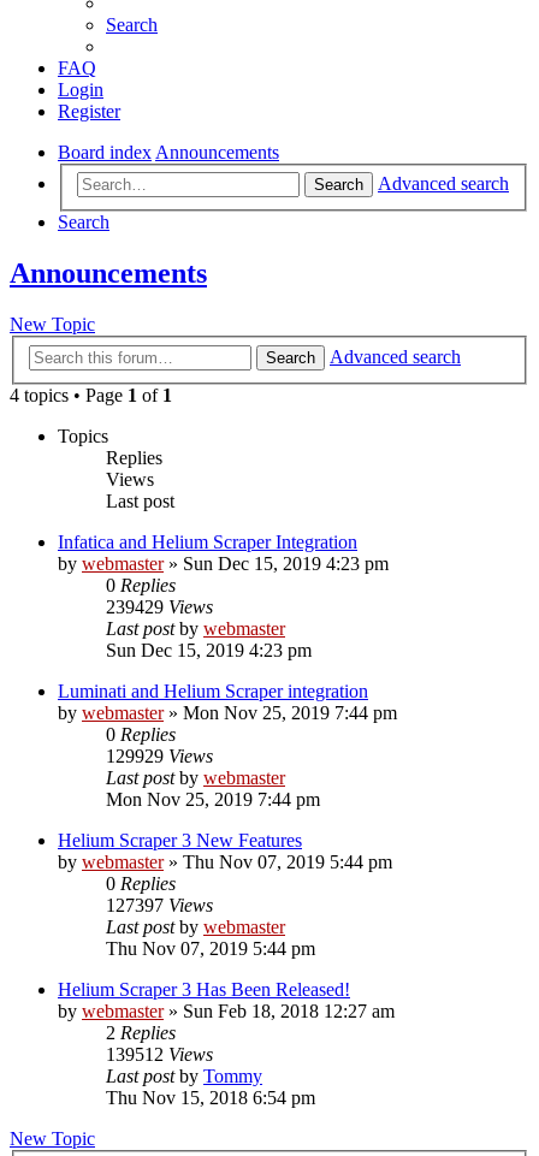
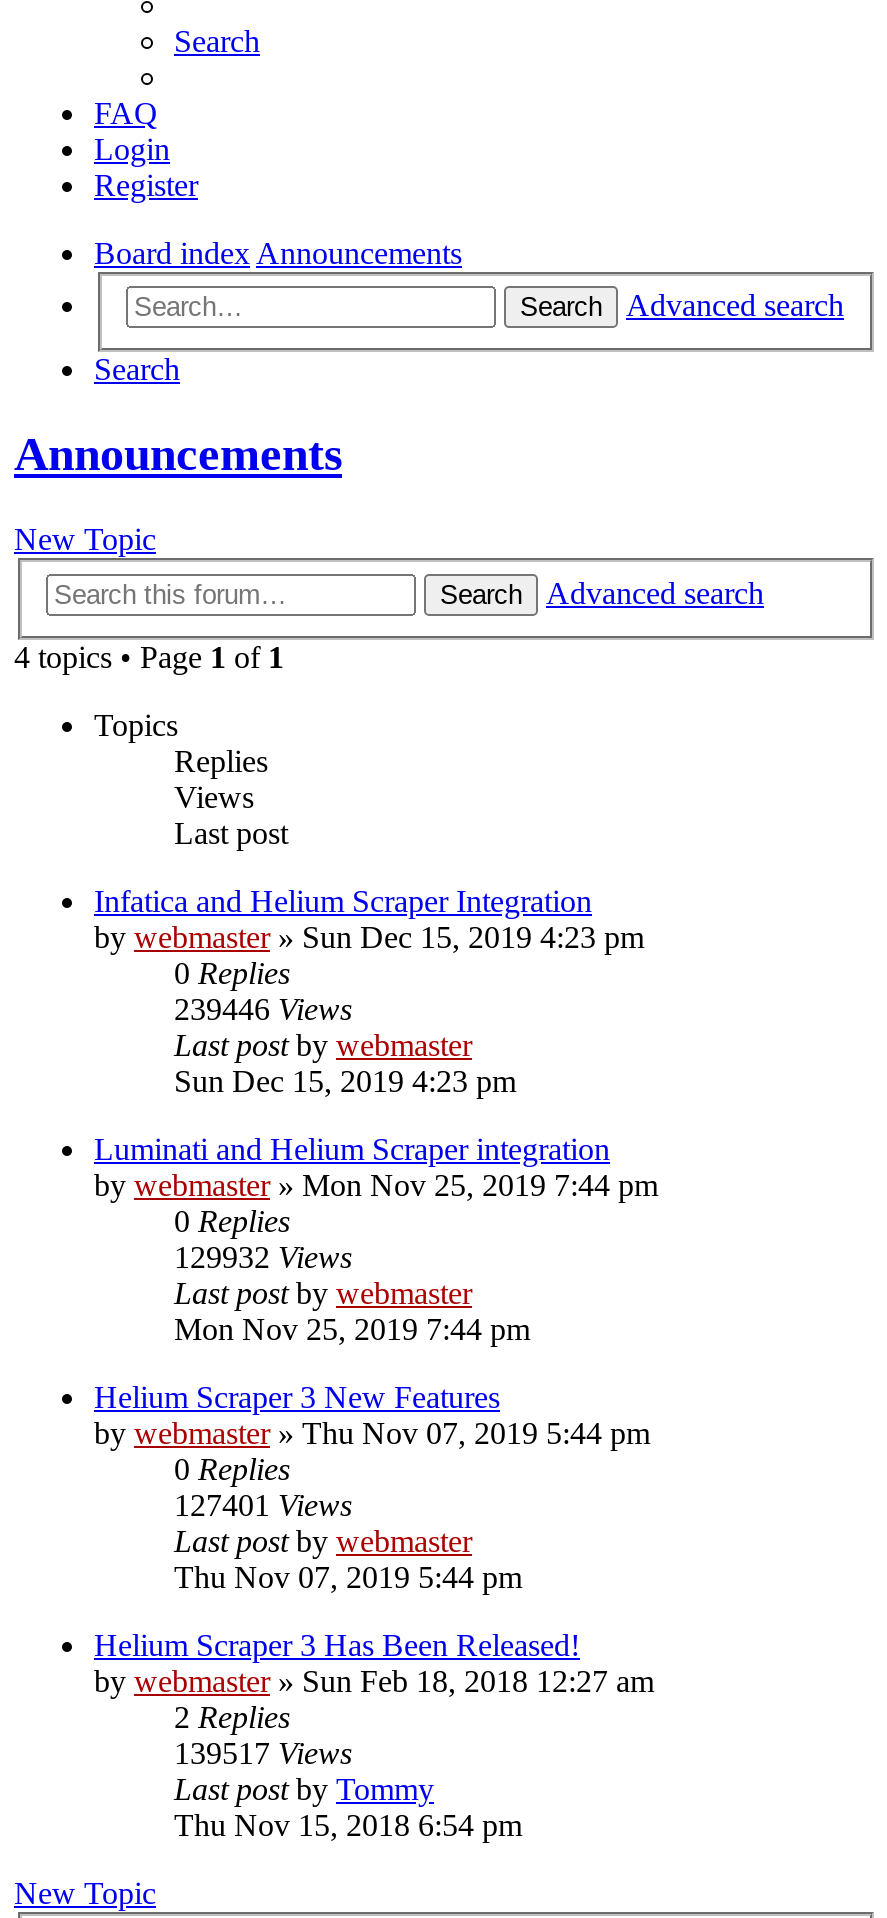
[106,597,213,617] 239429 Views -> [174,992,352,1026] 239446 Views
[106,746,213,766] 129929 Views -> [174,1240,352,1274] 129932 Views
[106,895,213,915] 127397 Views -> [174,1488,352,1522] 127401 Views
[106,1044,213,1064] 139512 Views -> [174,1736,352,1770] 139517 Views

